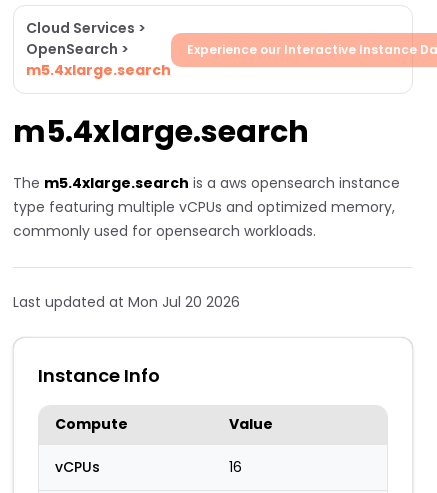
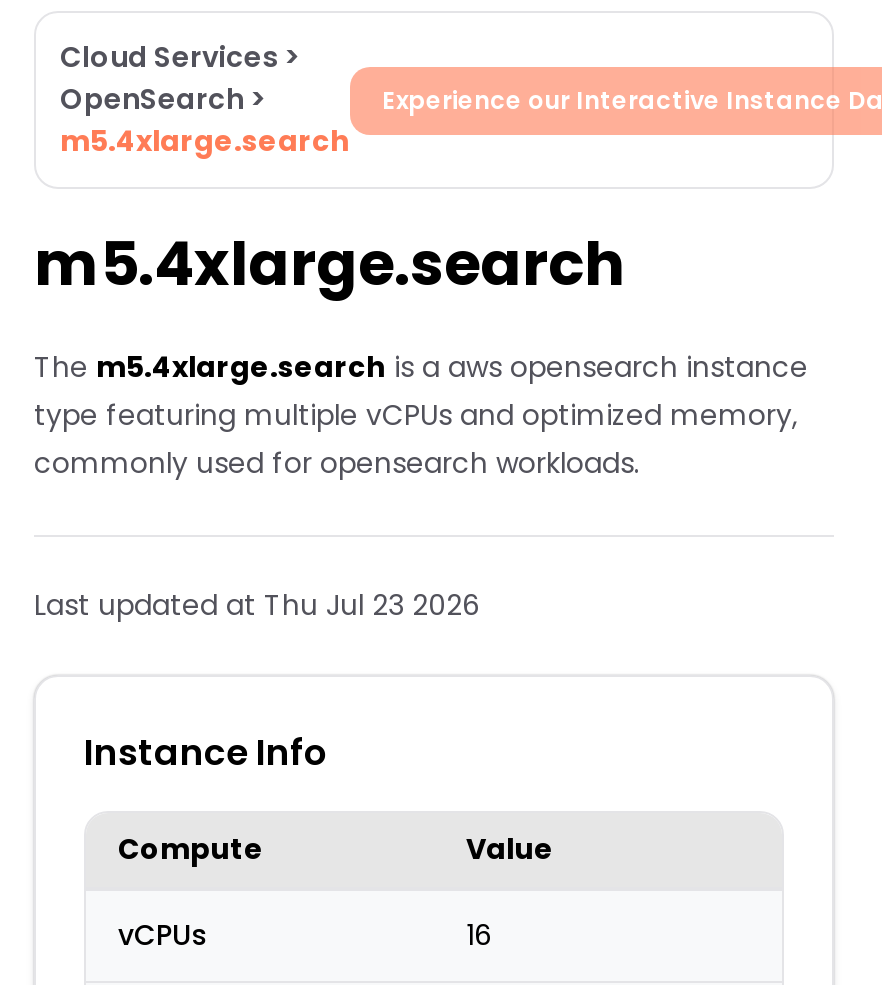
[13,292,240,312] Last updated at Mon Jul 20 2026 -> [34,585,480,625] Last updated at Thu Jul 23 2026

